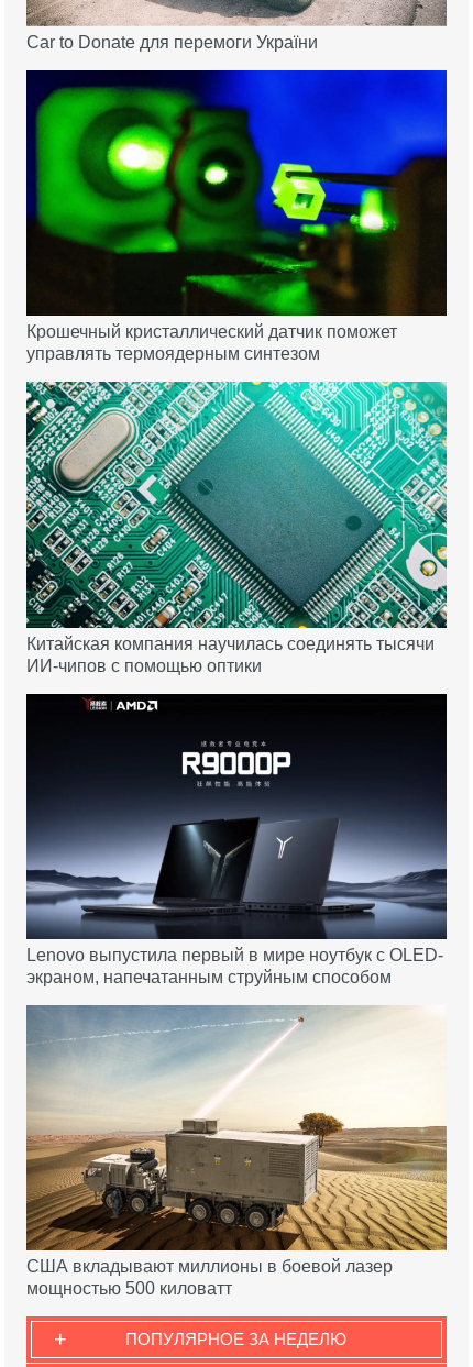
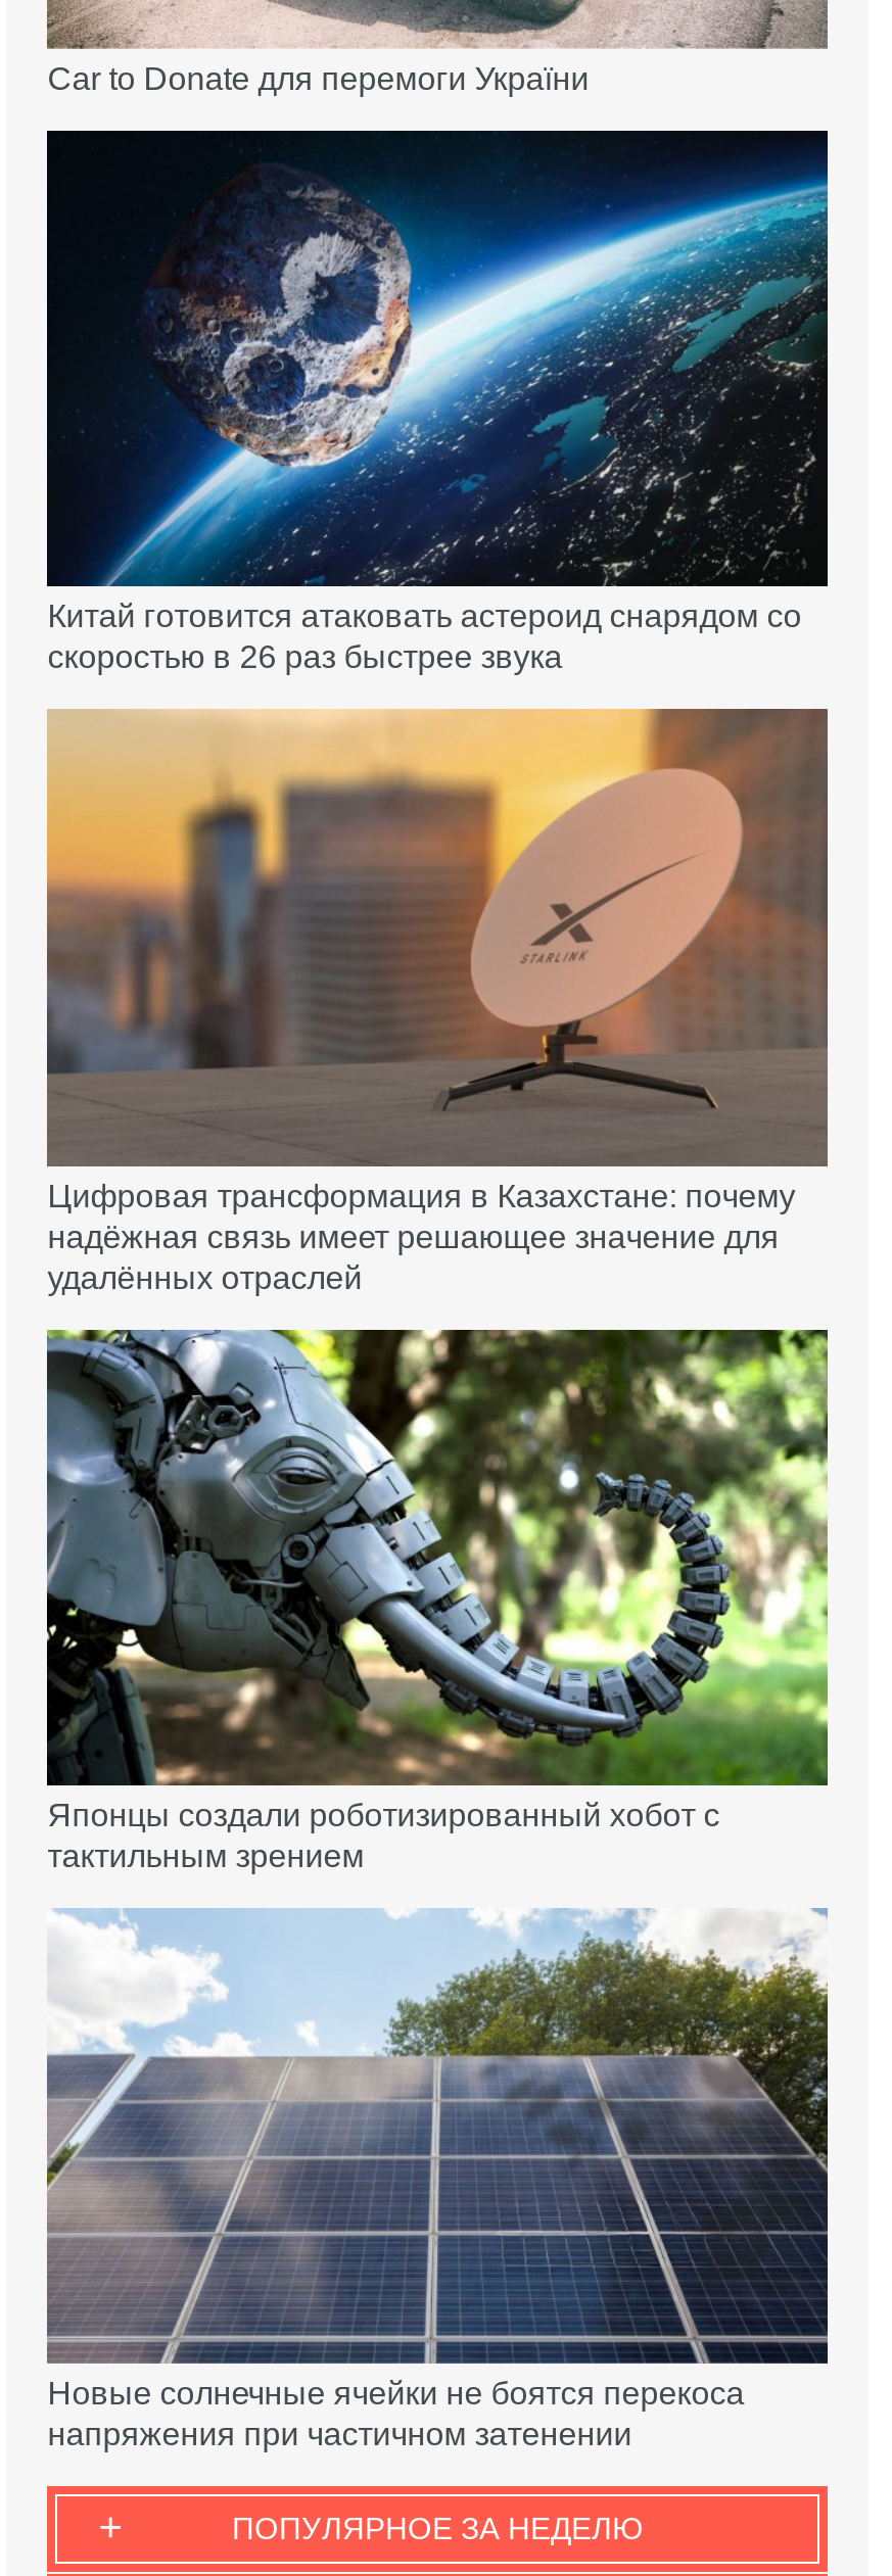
[26,69,448,363] [image] | Крошечный кристаллический датчик поможет | управлять термоядерным синтезом -> [47,129,830,675] [image] | Китай готовится атаковать астероид снарядом со | скоростью в 26 раз быстрее звука
[25,381,448,675] [image] | Китайская компания научилась соединять тысячи | ИИ-чипов с помощью оптики -> [45,707,830,1294] [image] | Цифровая трансформация в Казахстане: почему | надёжная связь имеет решающее значение для | удалённых отраслей
[25,693,448,986] [image] | Lenovo выпустила первый в мире ноутбук с OLED- | экраном, напечатанным струйным способом -> [45,1328,830,1873] [image] | Японцы создали роботизированный хобот с | тактильным зрением
[25,1004,448,1298] [image] | США вкладывают миллионы в боевой лазер | мощностью 500 киловатт -> [47,1906,830,2452] [image] | Новые солнечные ячейки не боятся перекоса | напряжения при частичном затенении

